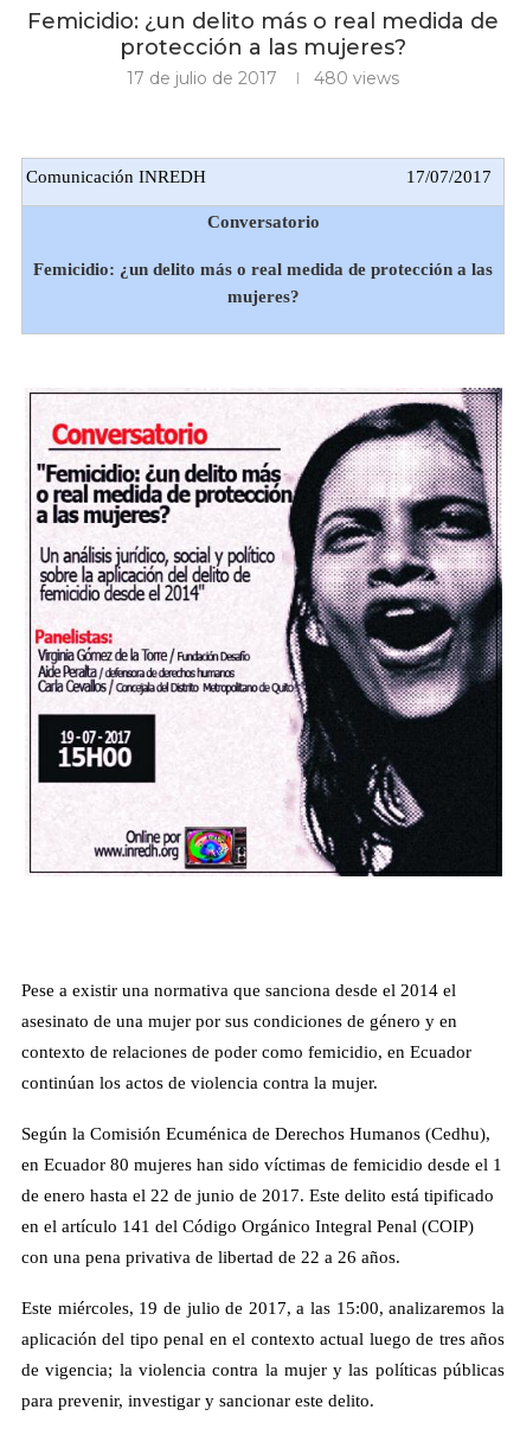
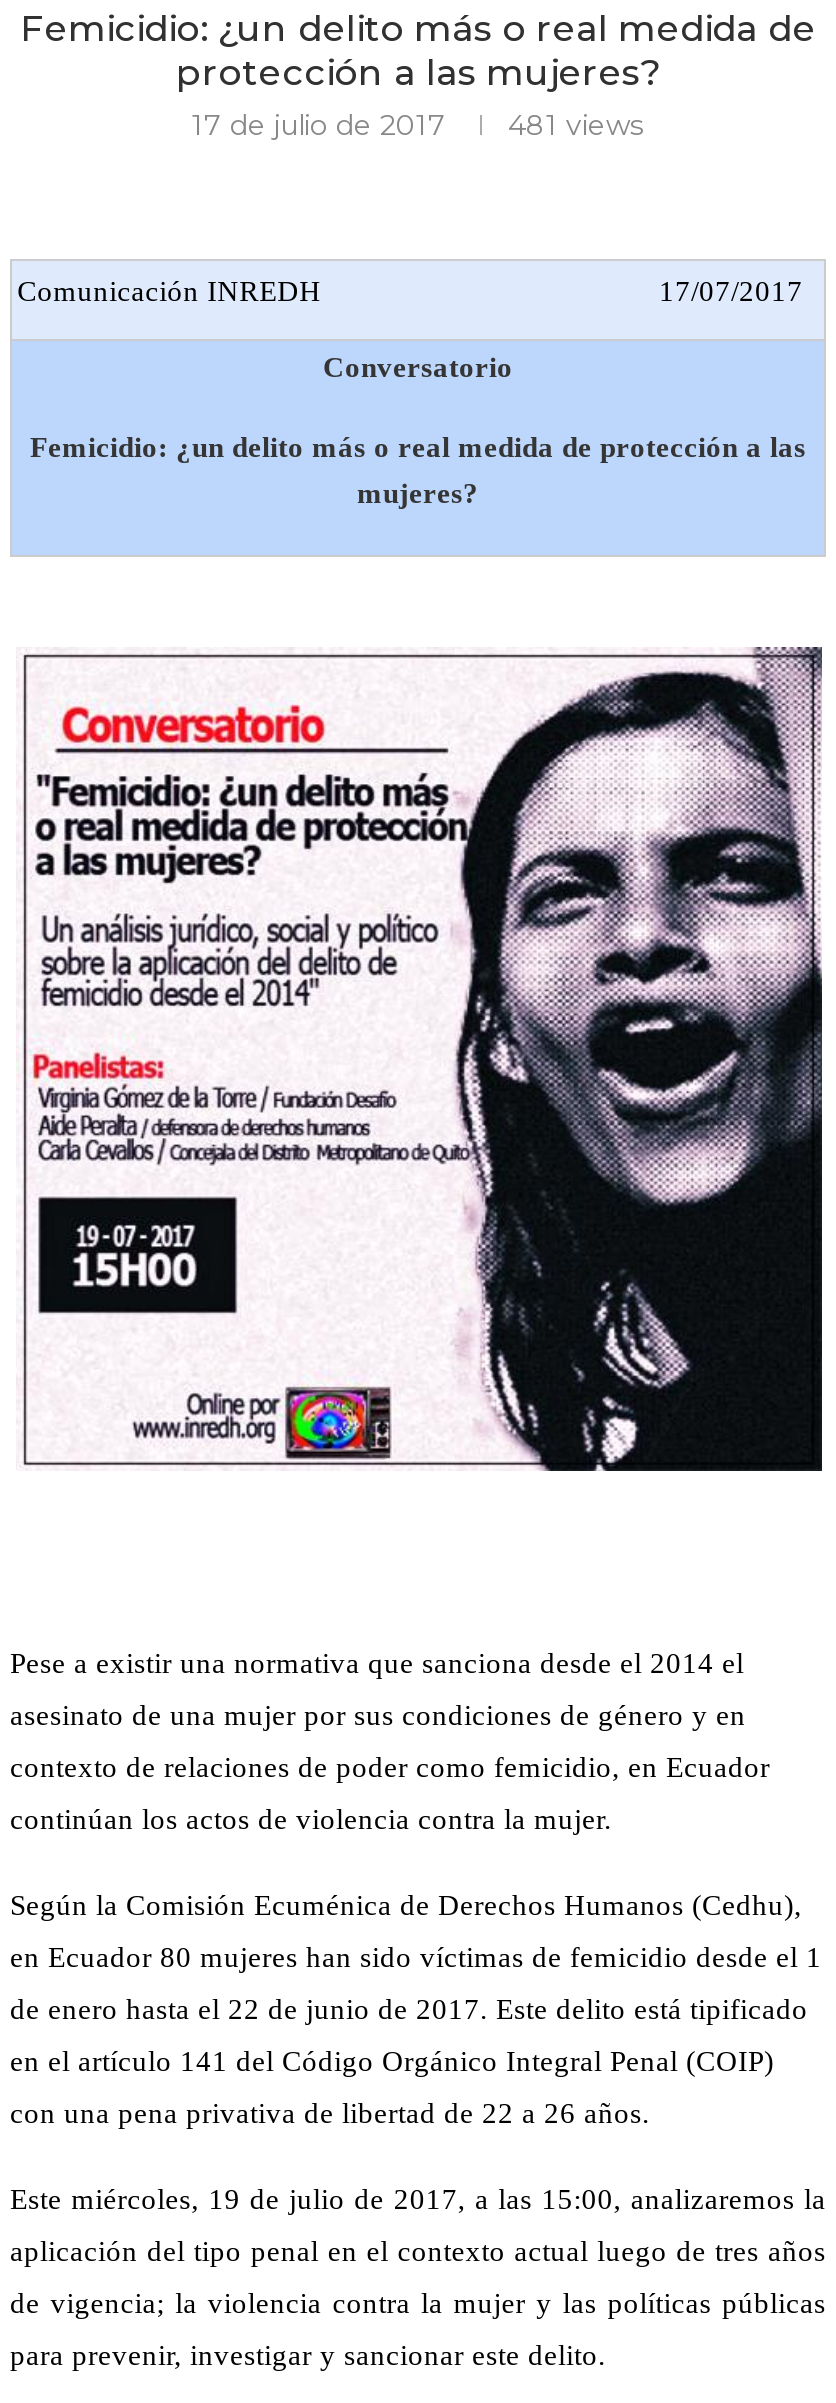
[127,68,399,90] 17 de julio de 2017 480 views -> [192,108,644,144] 17 de julio de 2017 481 views

